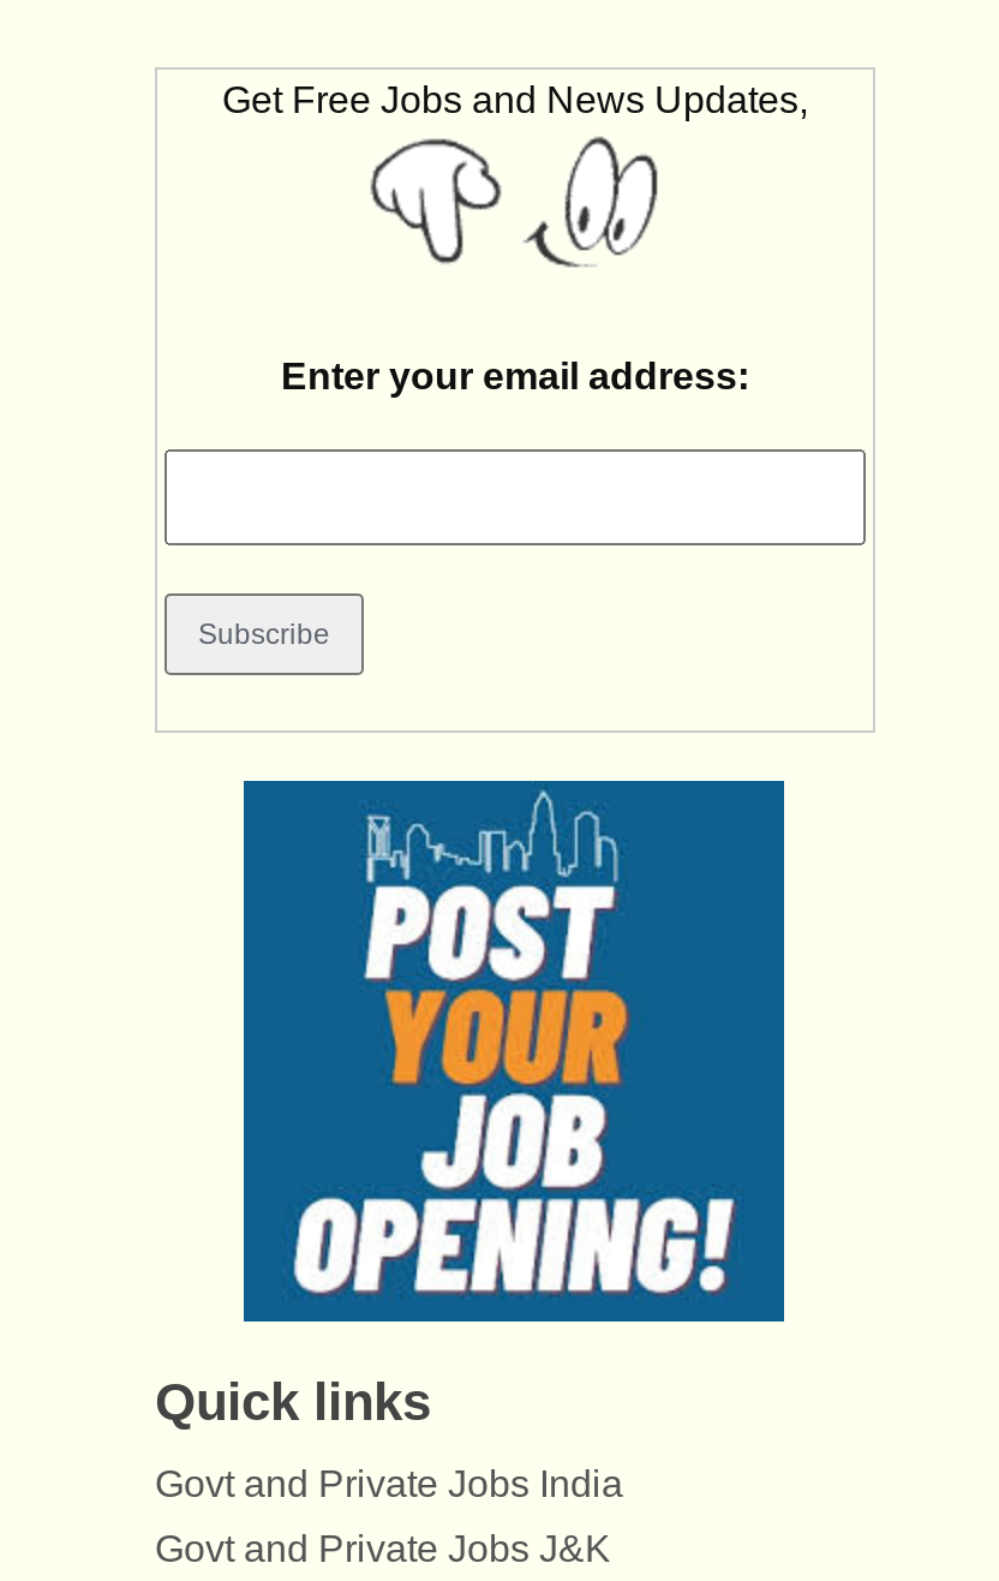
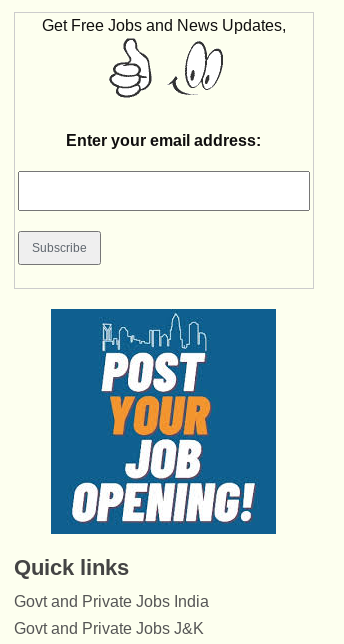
[369,130,503,274] [image] -> [104,37,158,99] [image]

